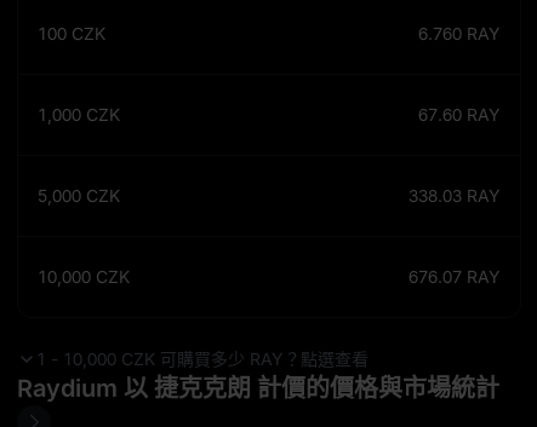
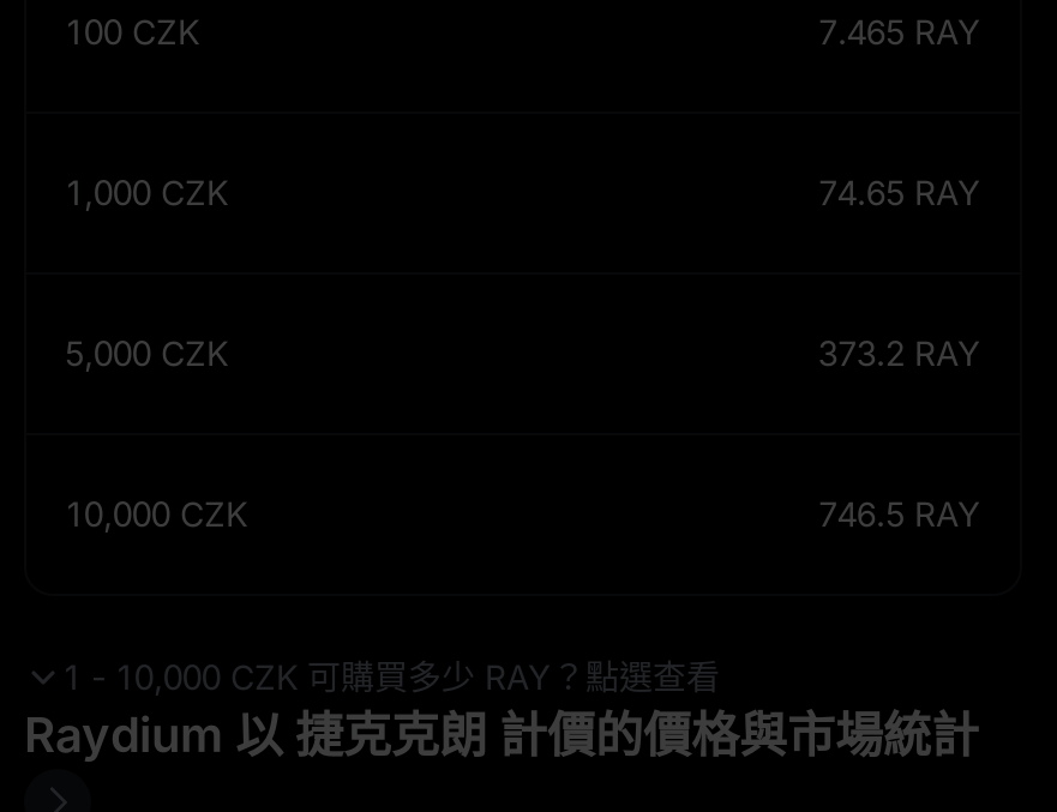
[418,23,501,44] 6.760 RAY -> [818,11,981,52] 7.465 RAY
[418,104,501,125] 67.60 RAY -> [818,172,981,212] 74.65 RAY
[409,185,501,206] 338.03 RAY -> [818,332,981,373] 373.2 RAY
[409,266,501,287] 676.07 RAY -> [818,493,981,534] 746.5 RAY

